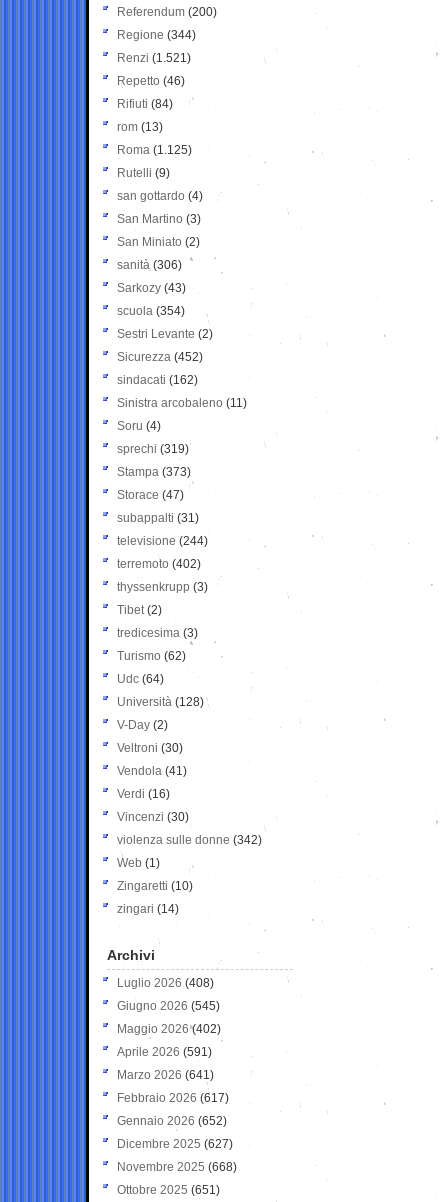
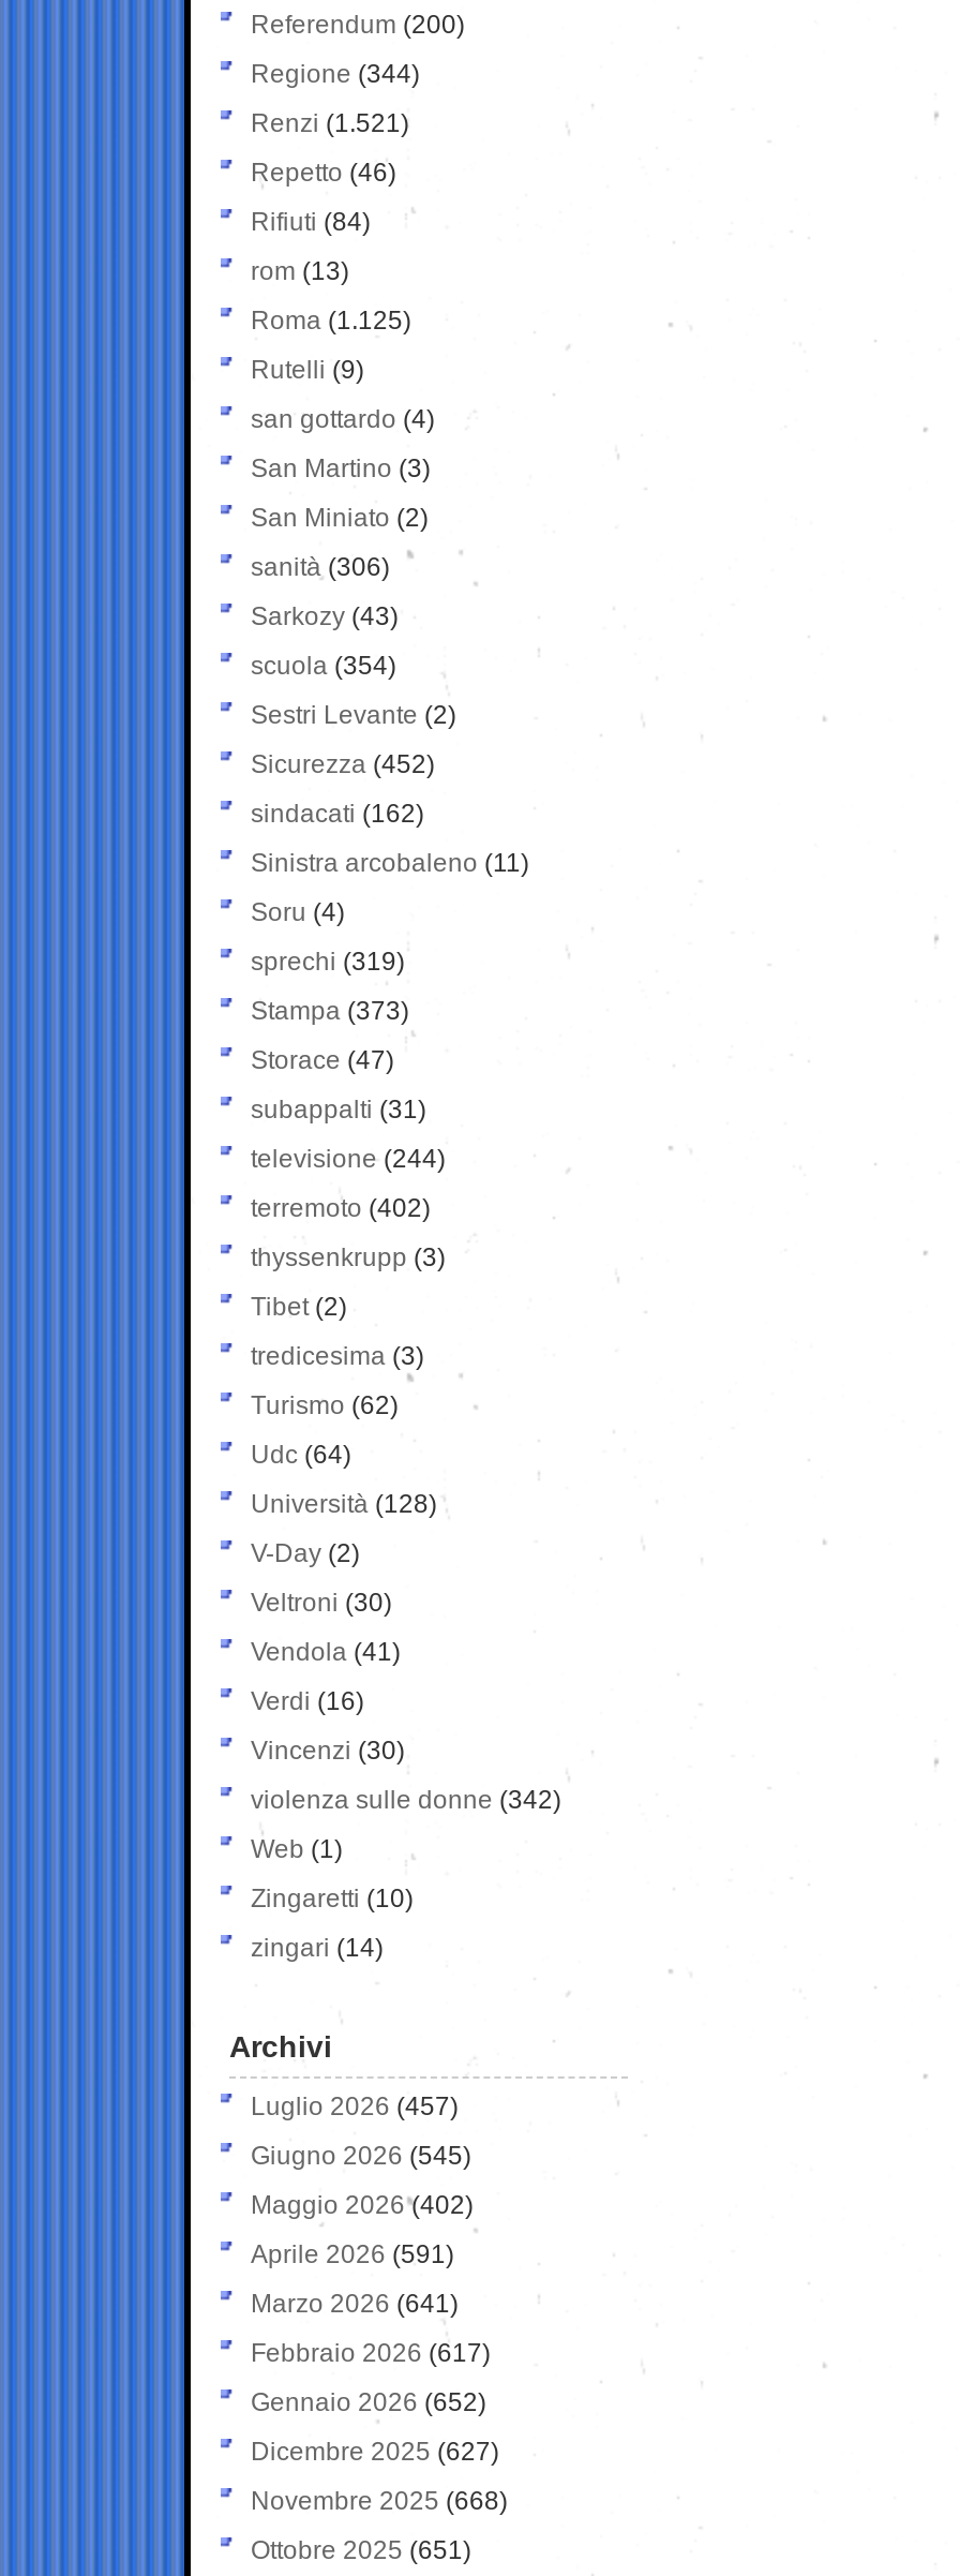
[117,976,214,990] Luglio 2026 (408) -> [251,2091,459,2121] Luglio 2026 (457)

